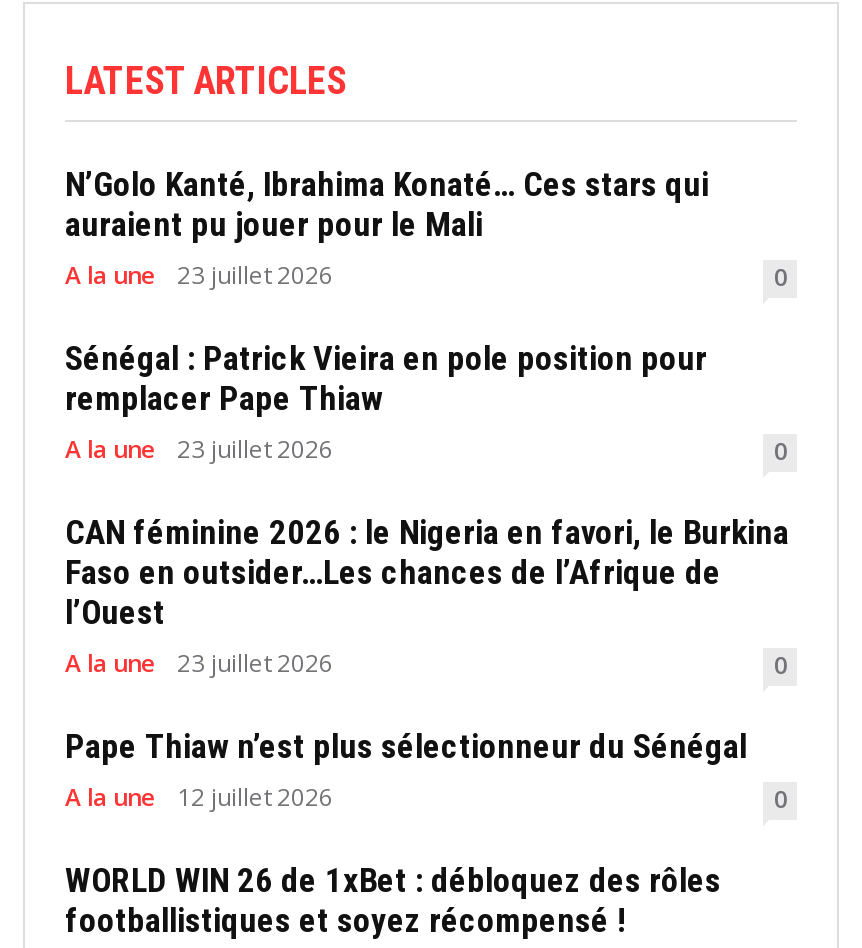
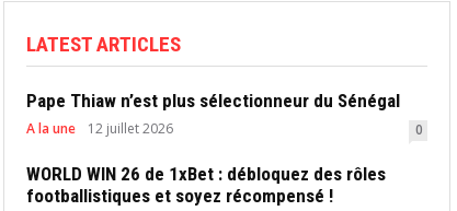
[65,164,789,682] N’Golo Kanté, Ibrahima Konaté… Ces stars qui | auraient pu jouer pour le Mali | A la une | 23 juillet 2026 | 0 | Sénégal : Patrick Vieira en pole position pour | remplacer Pape Thiaw | A la une | 23 juillet 2026 | 0 | CAN féminine 2026 : le Nigeria en favori, le Burkina | Faso en outsider…Les chances de l’Afrique de | l’Ouest | A la une | 23 juillet 2026 | 0 -> none

